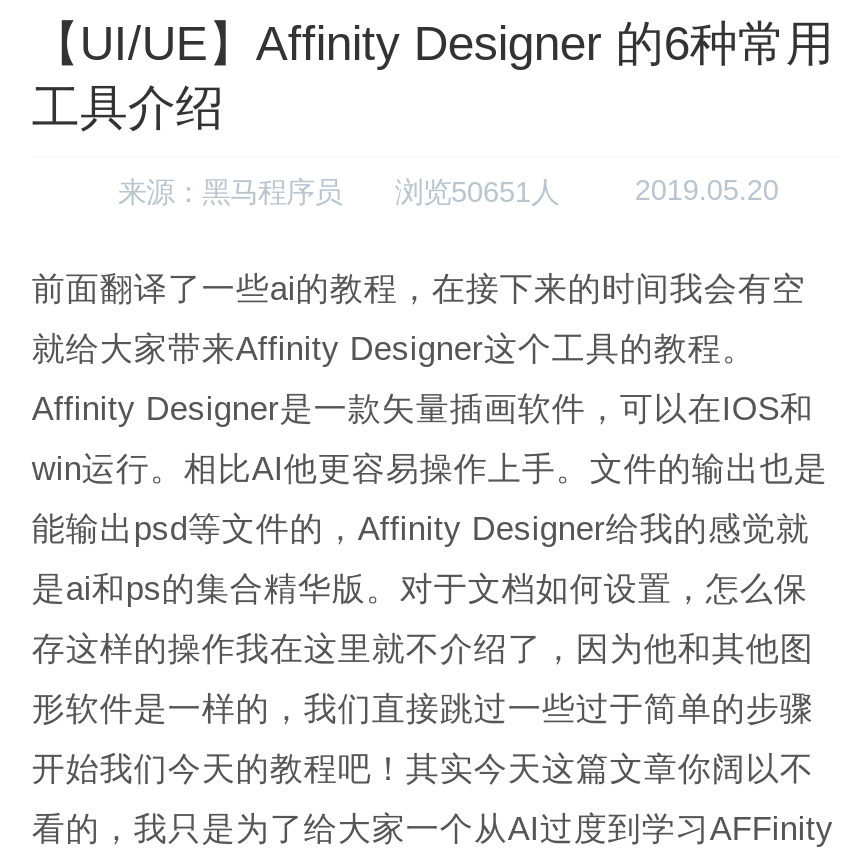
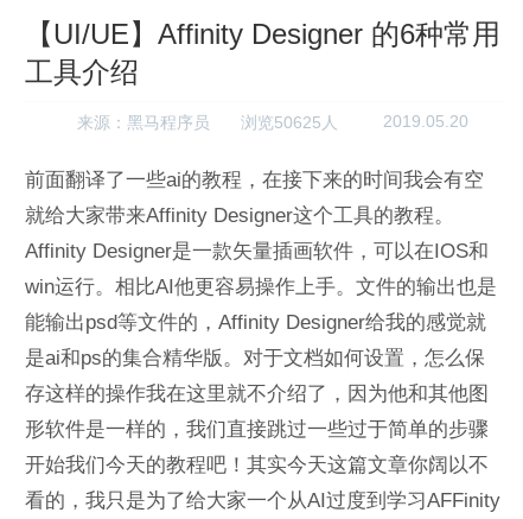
[118,176,559,208] 来源：黑马程序员 浏览50651人 -> [76,113,338,132] 来源：黑马程序员 浏览50625人

